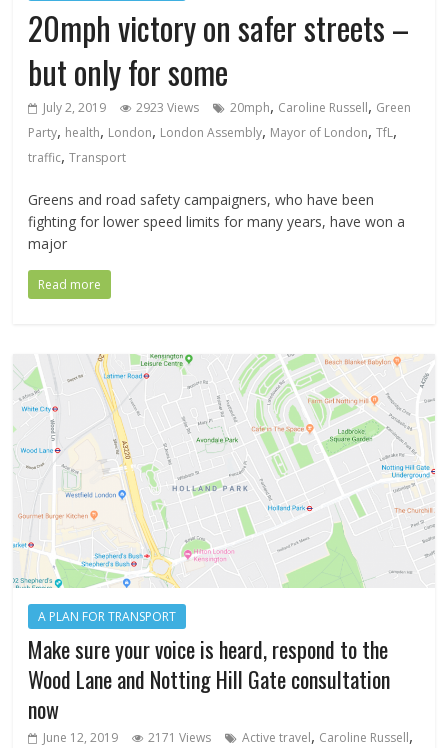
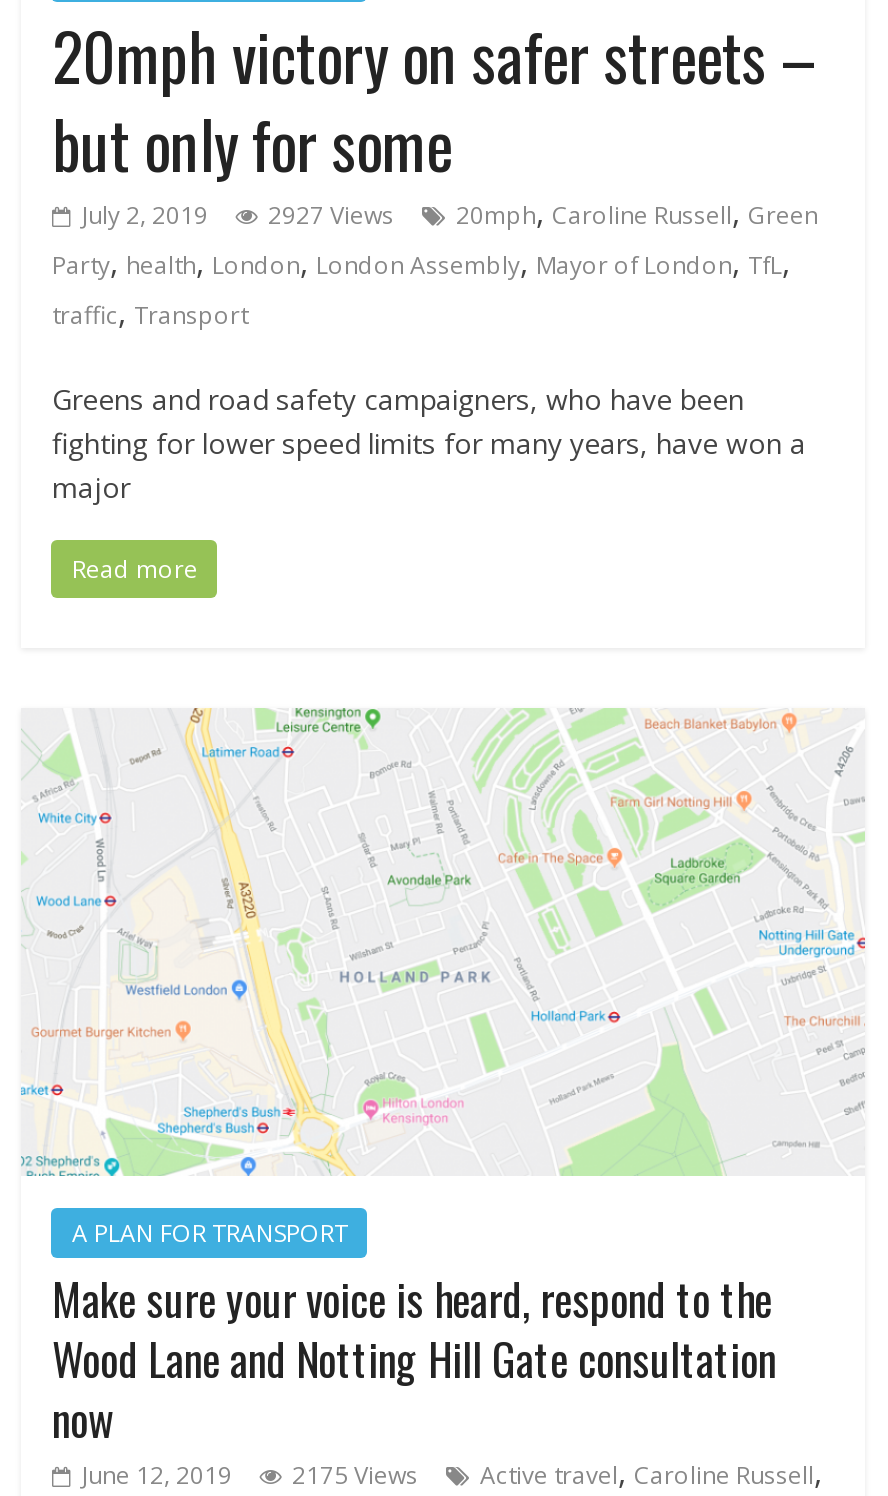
[43,95,411,117] July 2, 2019 2923 Views 20mph, Caroline Russell, Green -> [82,190,818,234] July 2, 2019 2927 Views 20mph, Caroline Russell, Green
[43,725,413,747] June 12, 2019 2171 Views Active travel, Caroline Russell, -> [82,1450,822,1494] June 12, 2019 2175 Views Active travel, Caroline Russell,

